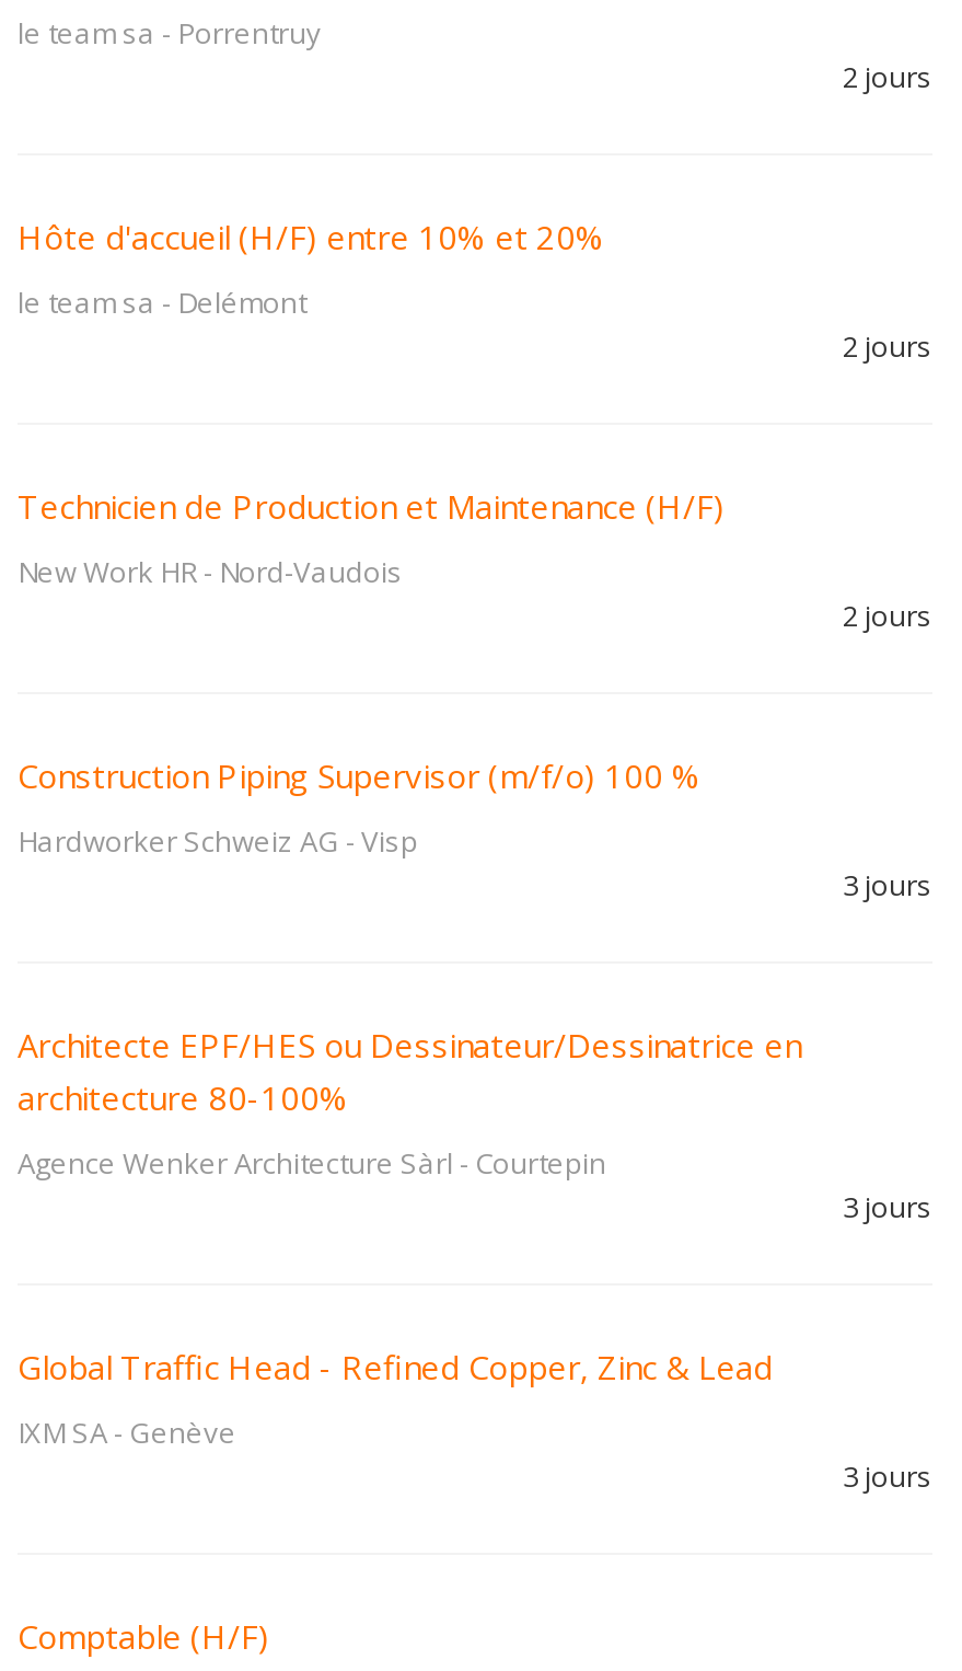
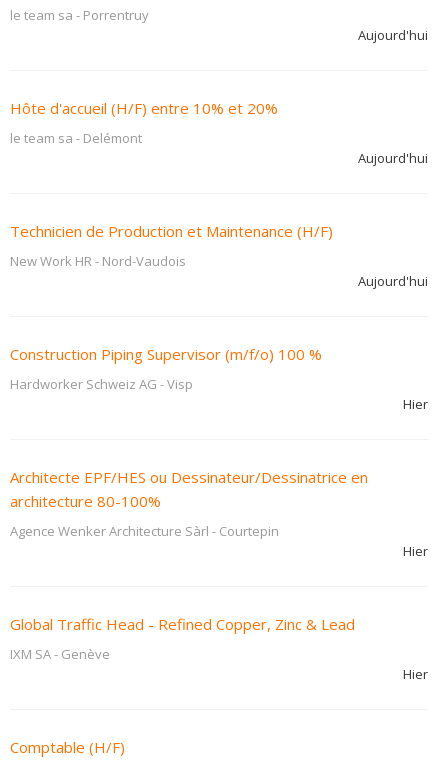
[843,57,932,96] 2 jours -> [358,26,428,44] Aujourd'hui
[843,326,932,366] 2 jours -> [358,149,428,167] Aujourd'hui
[843,596,932,635] 2 jours -> [358,272,428,290] Aujourd'hui
[843,865,932,904] 3 jours -> [403,395,428,413] Hier
[843,1187,932,1226] 3 jours -> [403,542,428,560] Hier
[843,1456,932,1496] 3 jours -> [403,665,428,683] Hier

